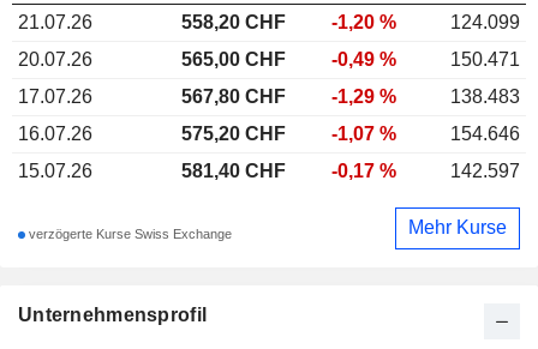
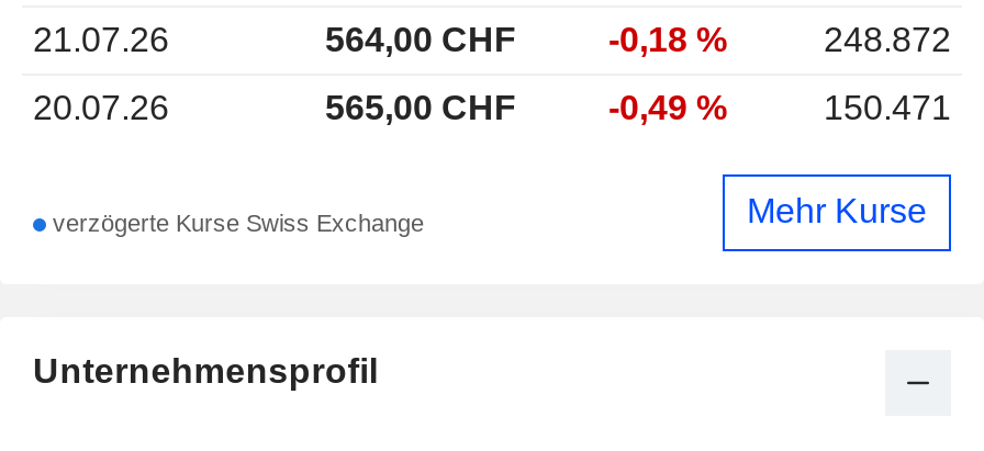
[181,12,286,32] 558,20 CHF -> [325,20,516,58] 564,00 CHF
[331,12,396,32] -1,20 % -> [608,20,727,58] -0,18 %
[450,12,520,32] 124.099 -> [824,20,951,58] 248.872
[18,86,520,181] 17.07.26 | 567,80 CHF | -1,29 % | 138.483 | 16.07.26 | 575,20 CHF | -1,07 % | 154.646 | 15.07.26 | 581,40 CHF | -0,17 % | 142.597 -> none

